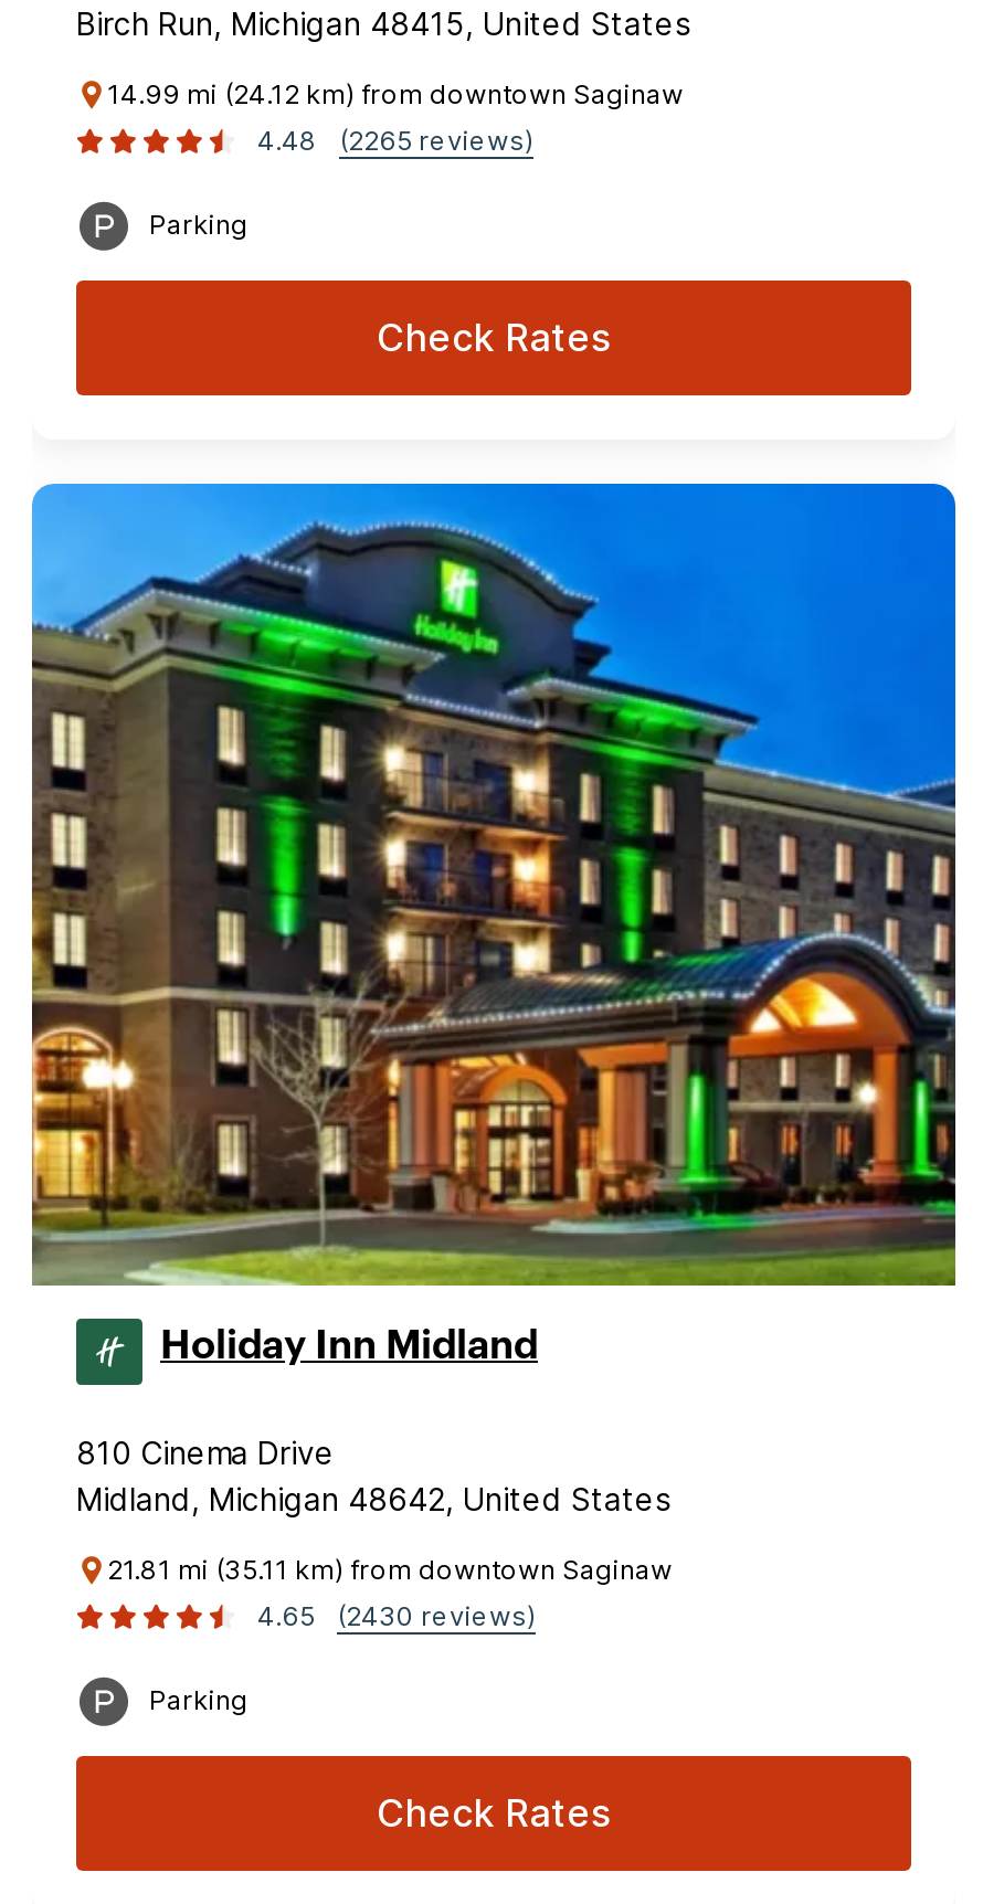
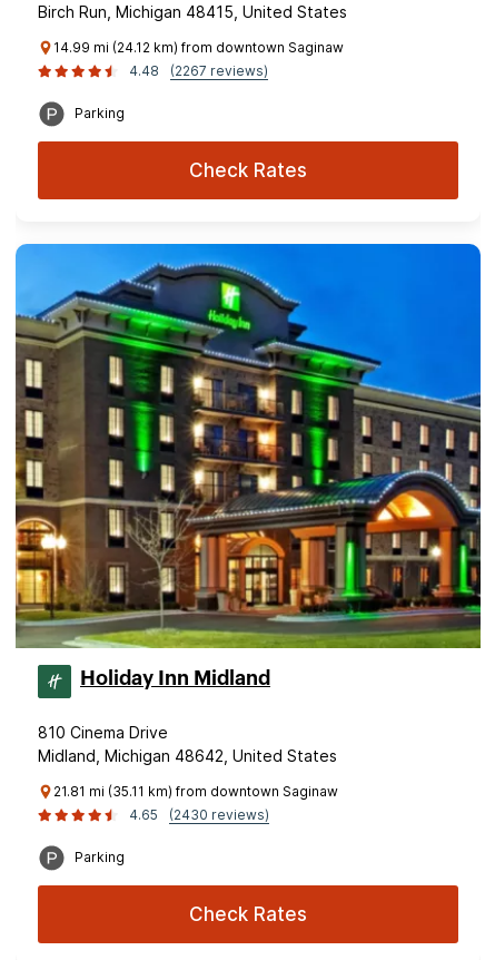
[257,124,533,157] 4.48 (2265 reviews) -> [129,62,268,79] 4.48 (2267 reviews)

